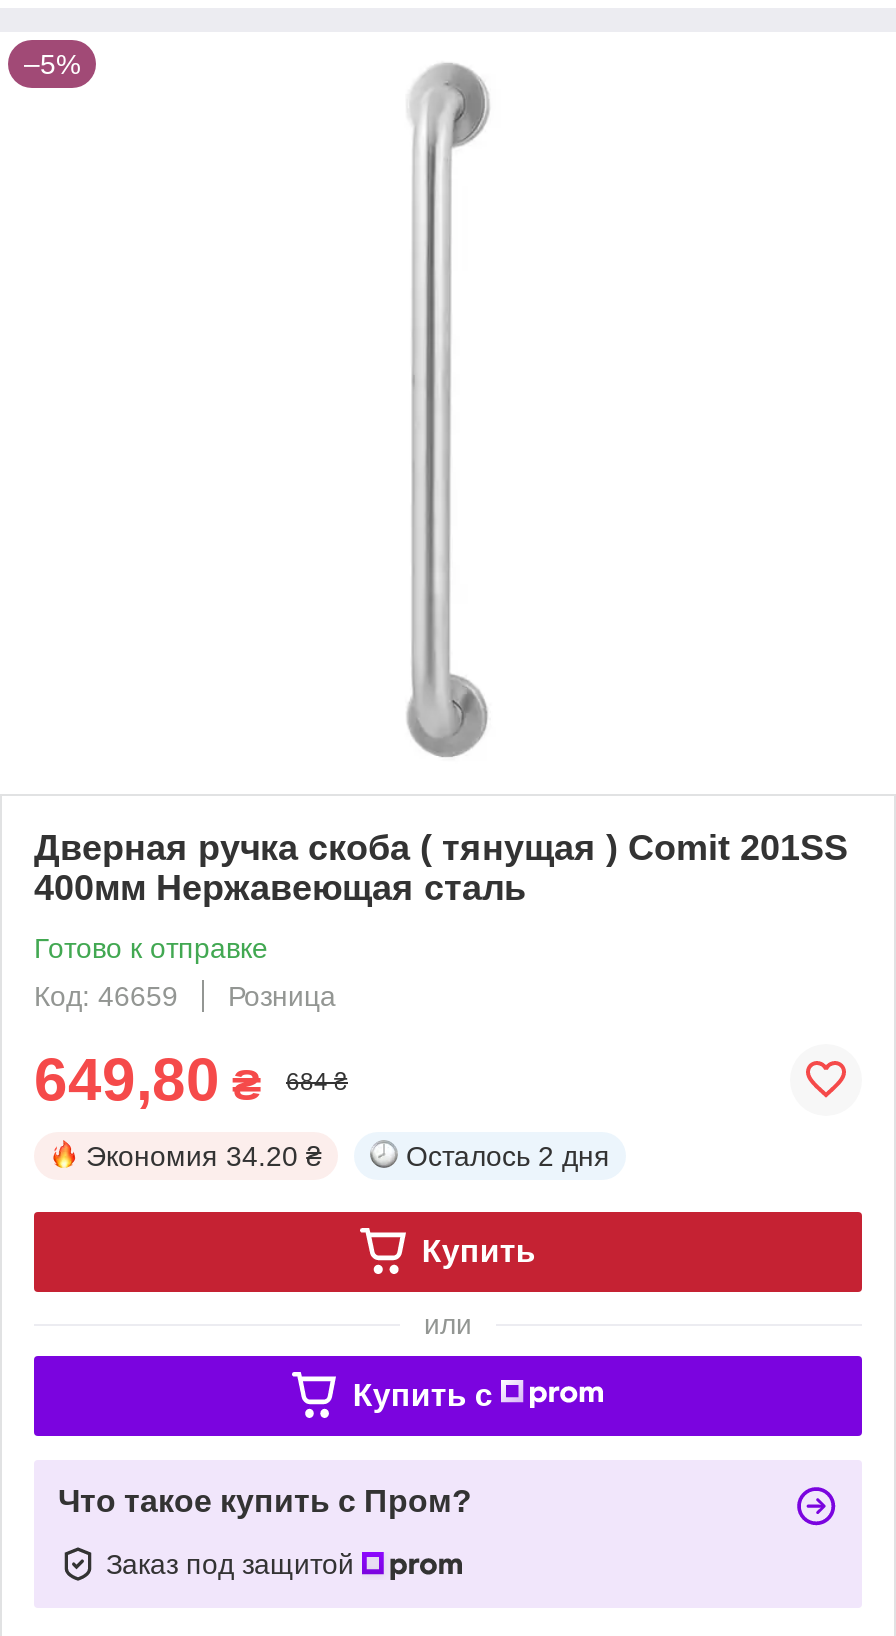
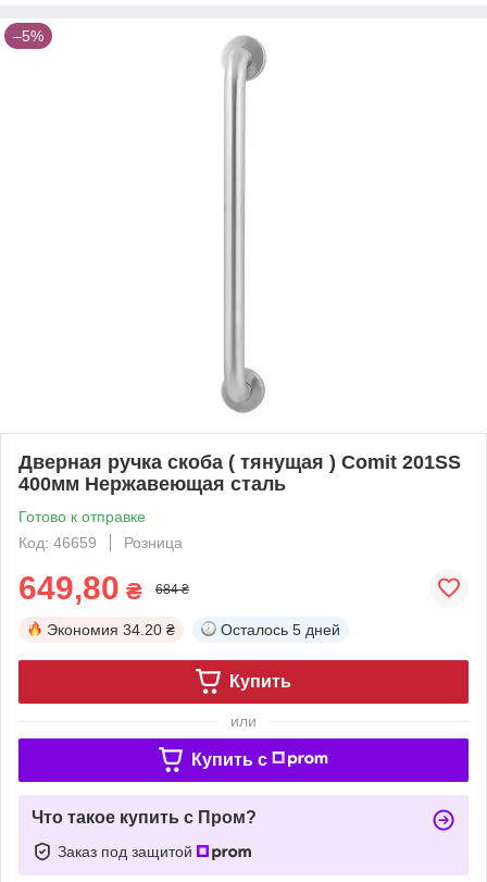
[406,1140,610,1172] Осталось 2 дня -> [221,621,340,638] Осталось 5 дней

